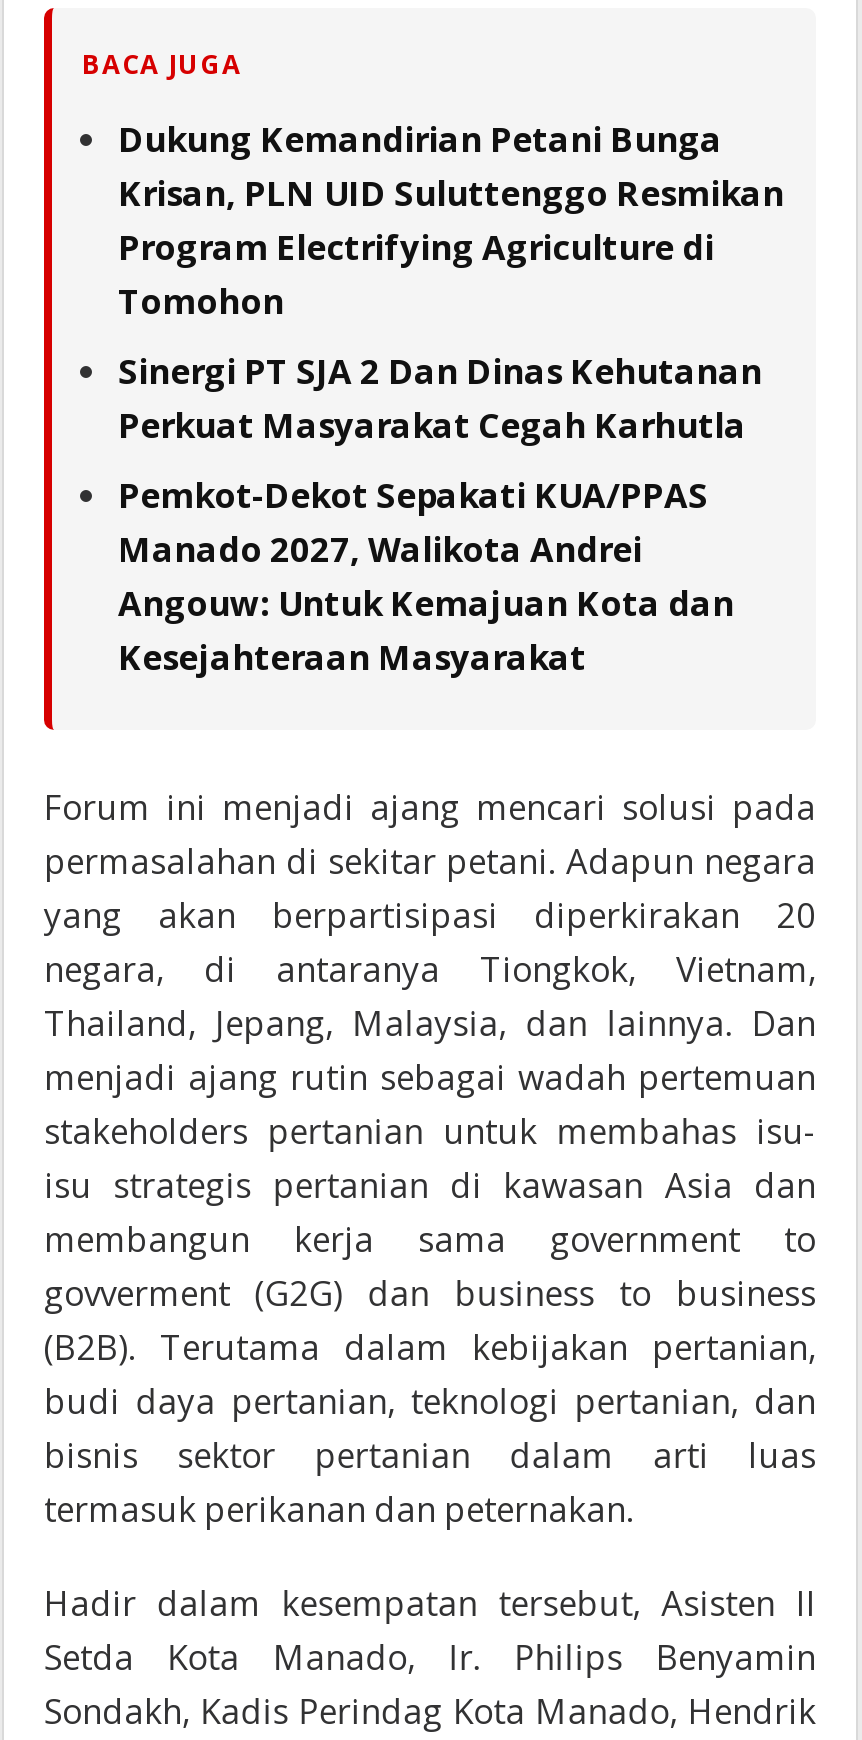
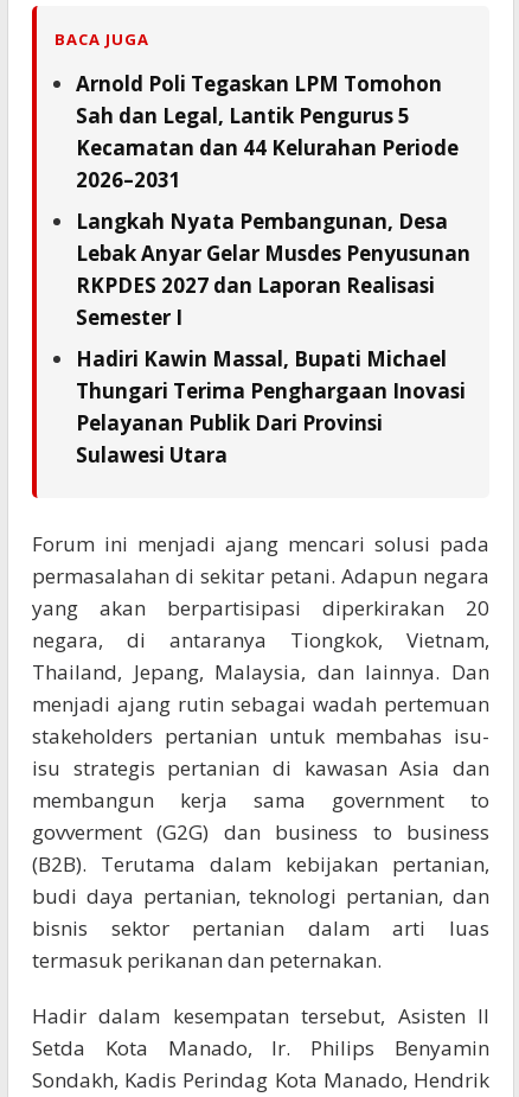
[118,116,784,324] Dukung Kemandirian Petani Bunga | Krisan, PLN UID Suluttenggo Resmikan | Program Electrifying Agriculture di | Tomohon -> [76,70,459,194] Arnold Poli Tegaskan LPM Tomohon | Sah dan Legal, Lantik Pengurus 5 | Kecamatan dan 44 Kelurahan Periode | 2026–2031
[118,348,762,448] Sinergi PT SJA 2 Dan Dinas Kehutanan | Perkuat Masyarakat Cegah Karhutla -> [76,208,470,331] Langkah Nyata Pembangunan, Desa | Lebak Anyar Gelar Musdes Penyusunan | RKPDES 2027 dan Laporan Realisasi | Semester I
[118,472,734,680] Pemkot-Dekot Sepakati KUA/PPAS | Manado 2027, Walikota Andrei | Angouw: Untuk Kemajuan Kota dan | Kesejahteraan Masyarakat -> [76,345,466,469] Hadiri Kawin Massal, Bupati Michael | Thungari Terima Penghargaan Inovasi | Pelayanan Publik Dari Provinsi | Sulawesi Utara

